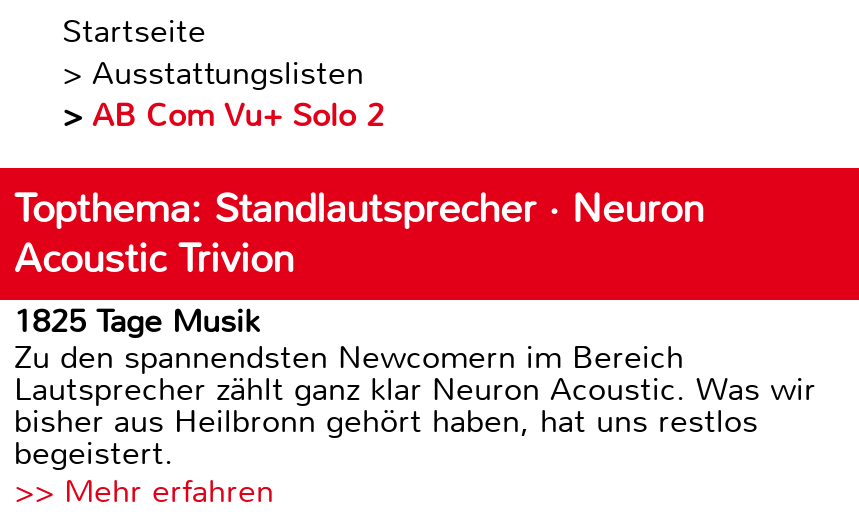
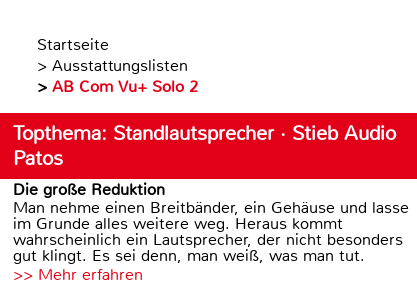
[14,184,816,474] Topthema: Standlautsprecher · Neuron | Acoustic Trivion | 1825 Tage Musik | Zu den spannendsten Newcomern im Bereich | Lautsprecher zählt ganz klar Neuron Acoustic. Was wir | bisher aus Heilbronn gehört haben, hat uns restlos | begeistert. -> [13,121,409,266] Topthema: Standlautsprecher · Stieb Audio | Patos | Die große Reduktion | Man nehme einen Breitbänder, ein Gehäuse und lasse | im Grunde alles weitere weg. Heraus kommt | wahrscheinlich ein Lautsprecher, der nicht besonders | gut klingt. Es sei denn, man weiß, was man tut.

